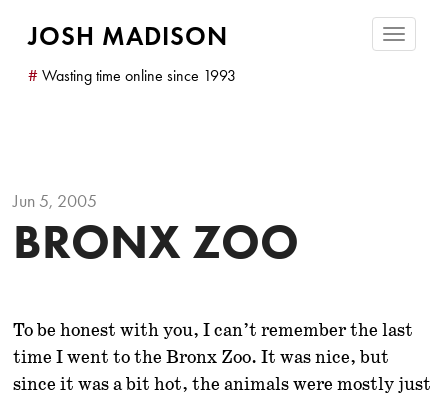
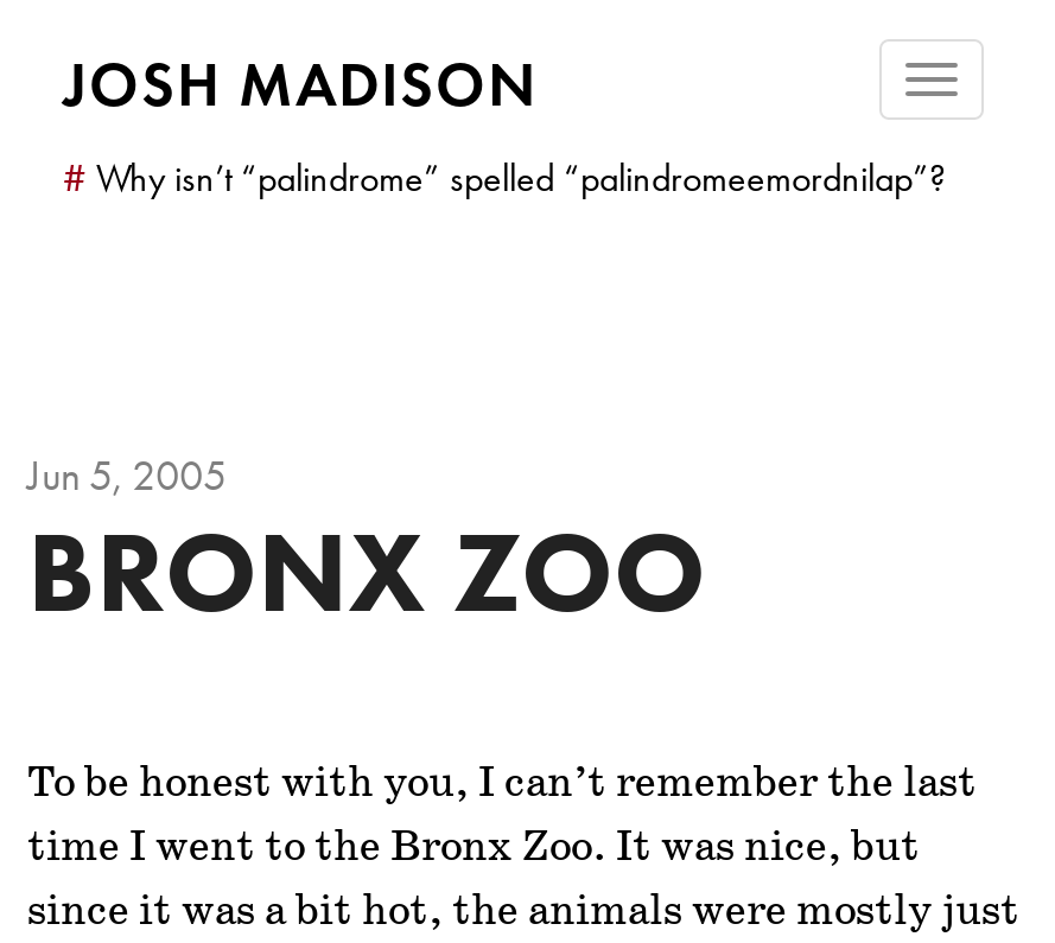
[28,66,236,85] #Wasting time online since 1993 -> [63,155,946,200] #Why isn’t “palindrome” spelled “palindromeemordnilap”?

